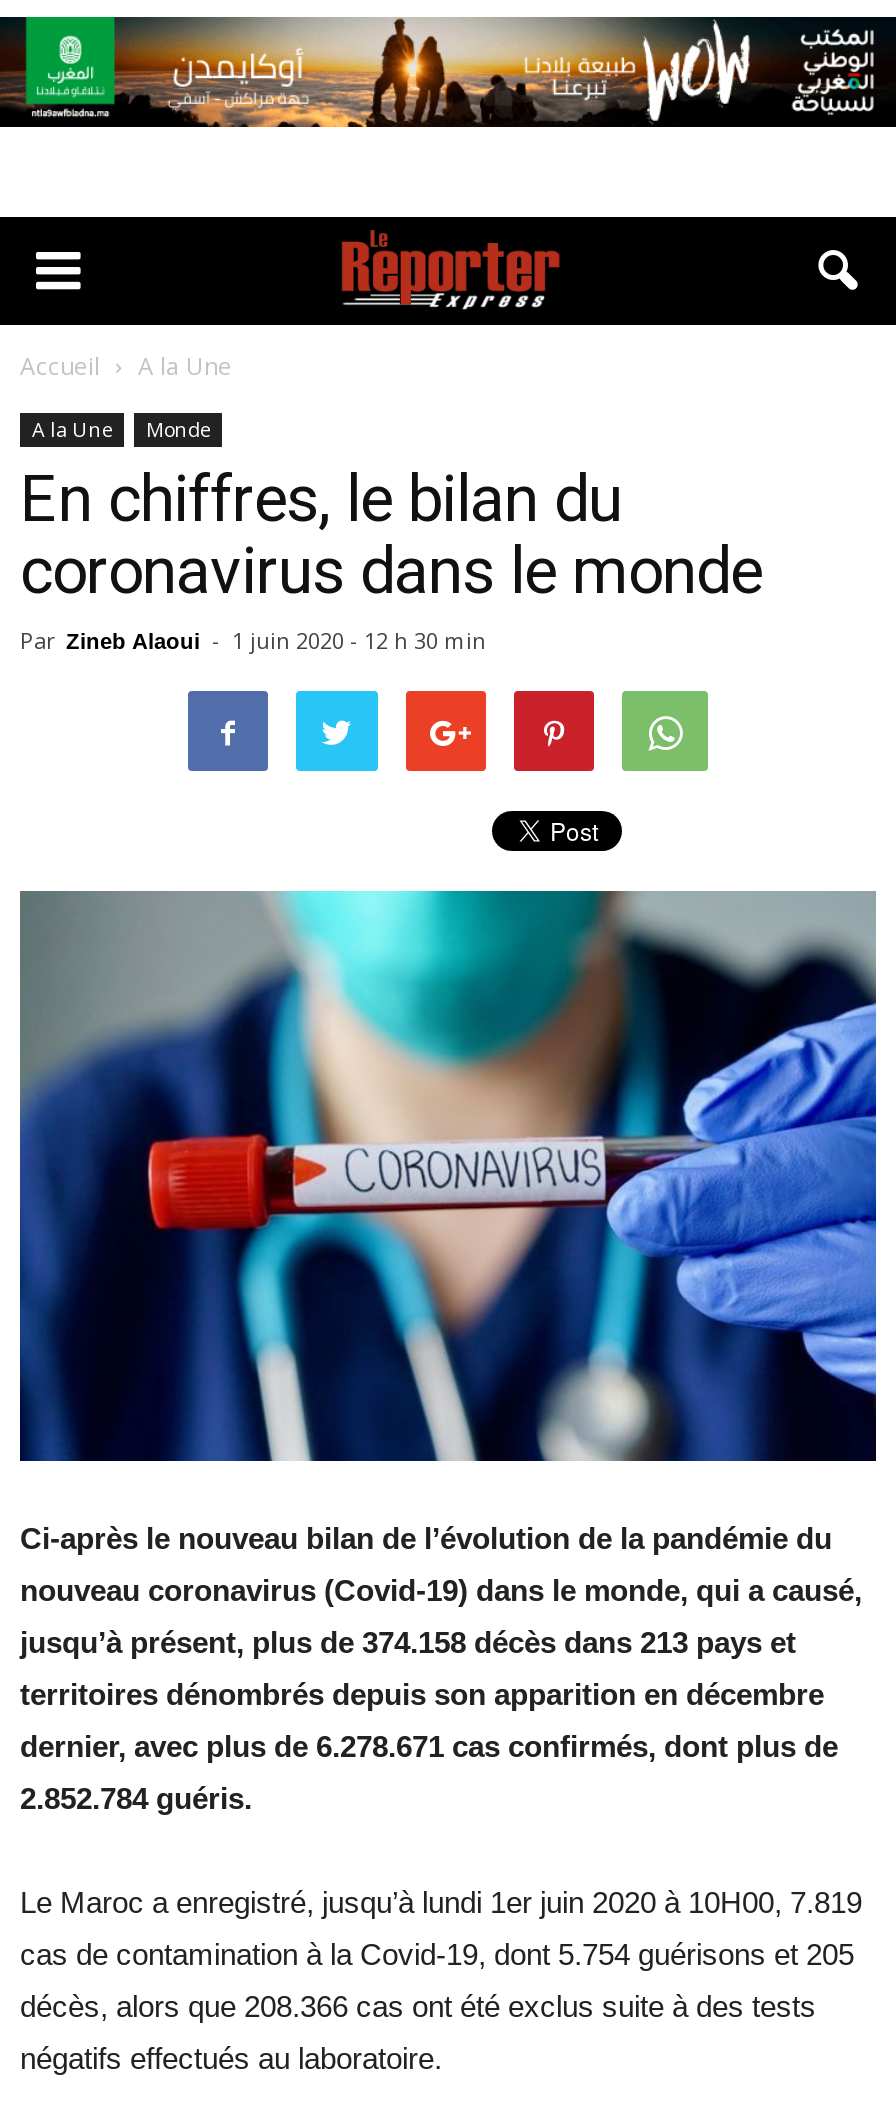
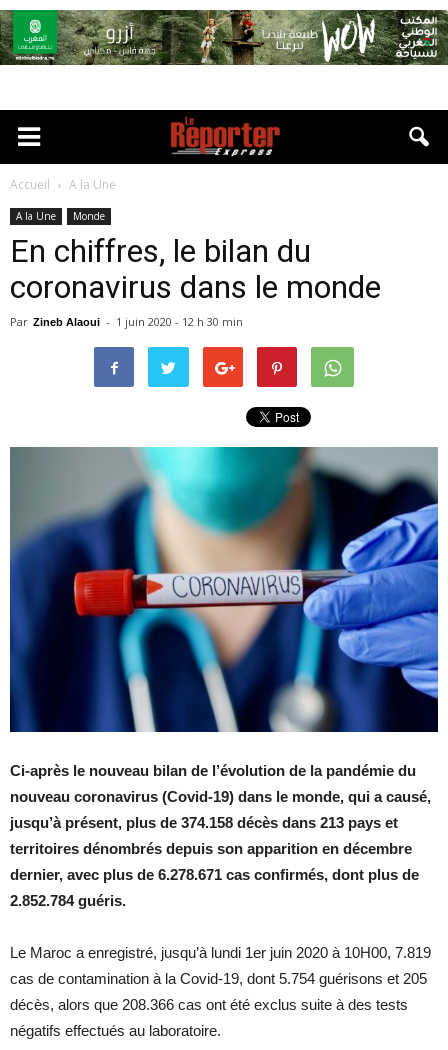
[6,15,890,129] [image] -> [3,9,445,66] [image]

